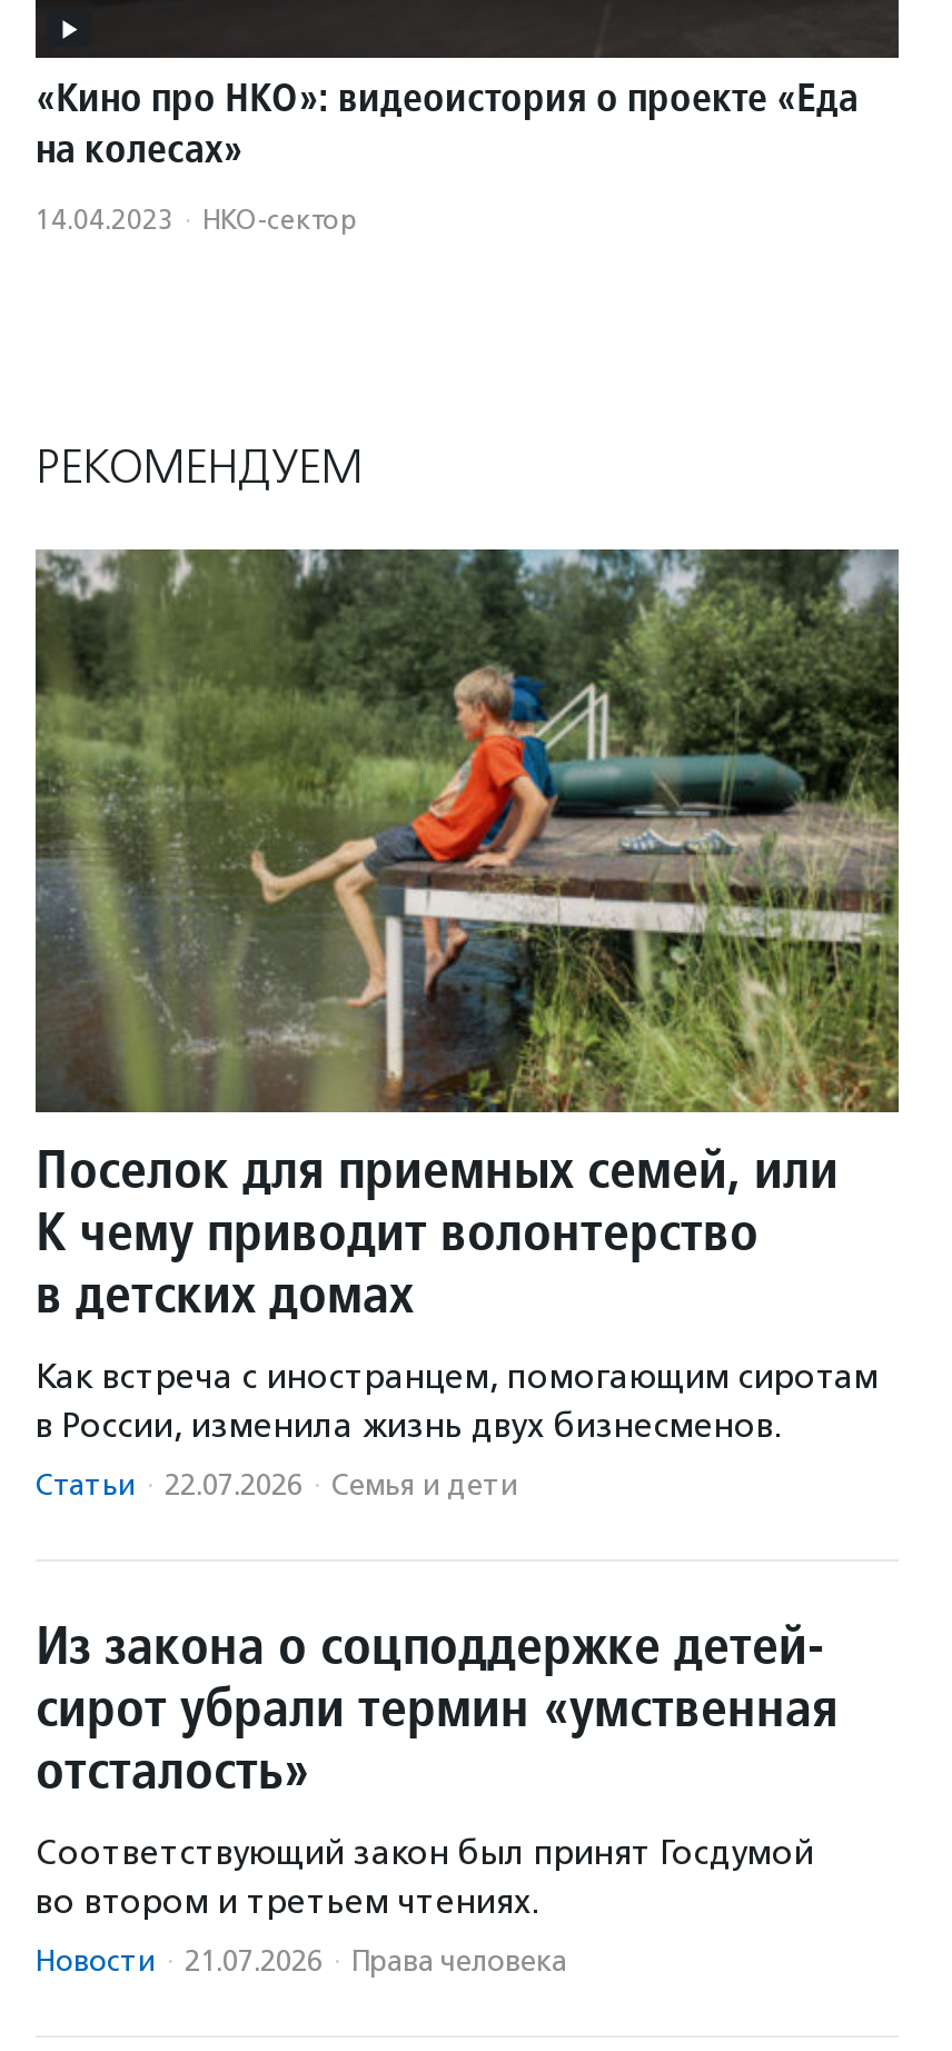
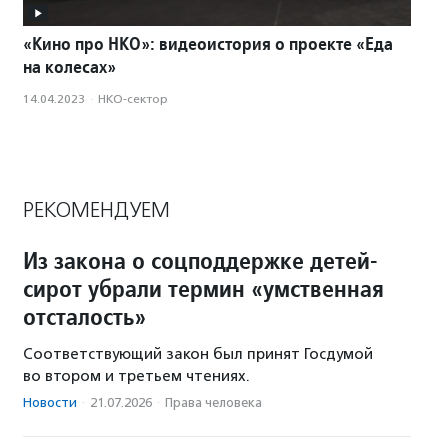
[33,547,901,1501] [image] | Поселок для приемных семей, или | К чему приводит волонтерство | в детских домах | Как встреча с иностранцем, помогающим сиротам | в России, изменила жизнь двух бизнесменов. | Статьи · 22.07.2026 · Семья и дети -> none

